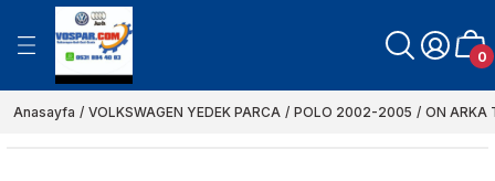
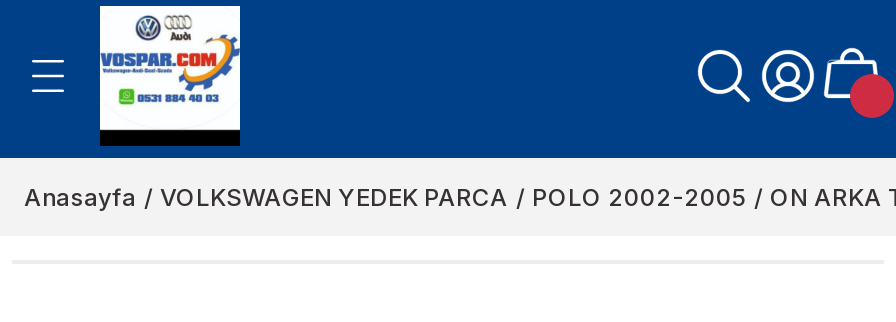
[477,48,487,65] 0 -> none

